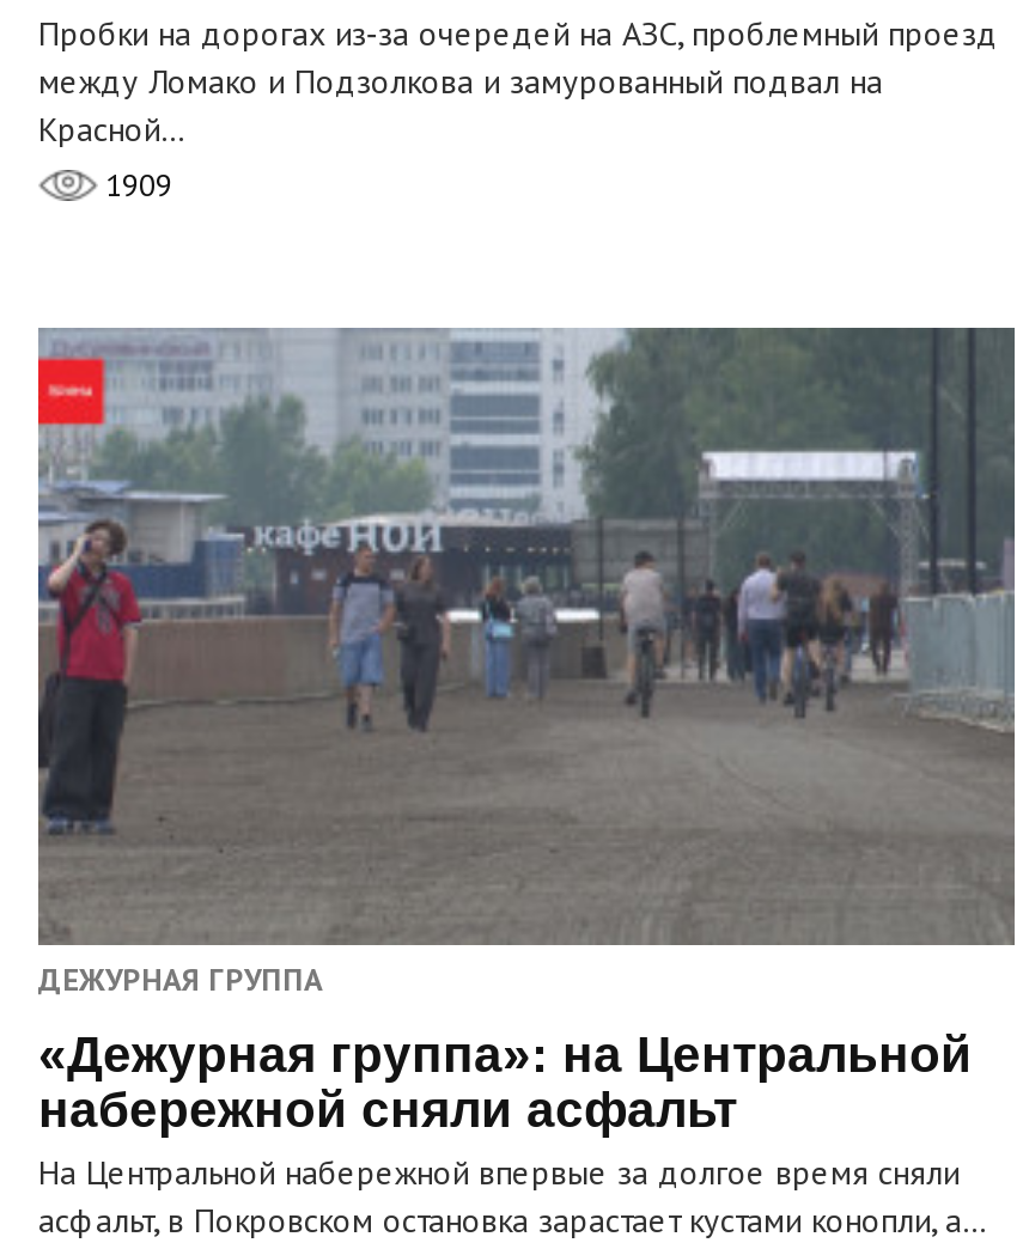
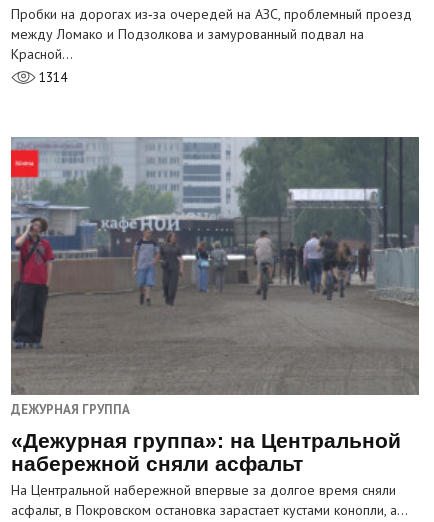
[98,165,172,205] 1909 -> [36,69,67,86] 1314

